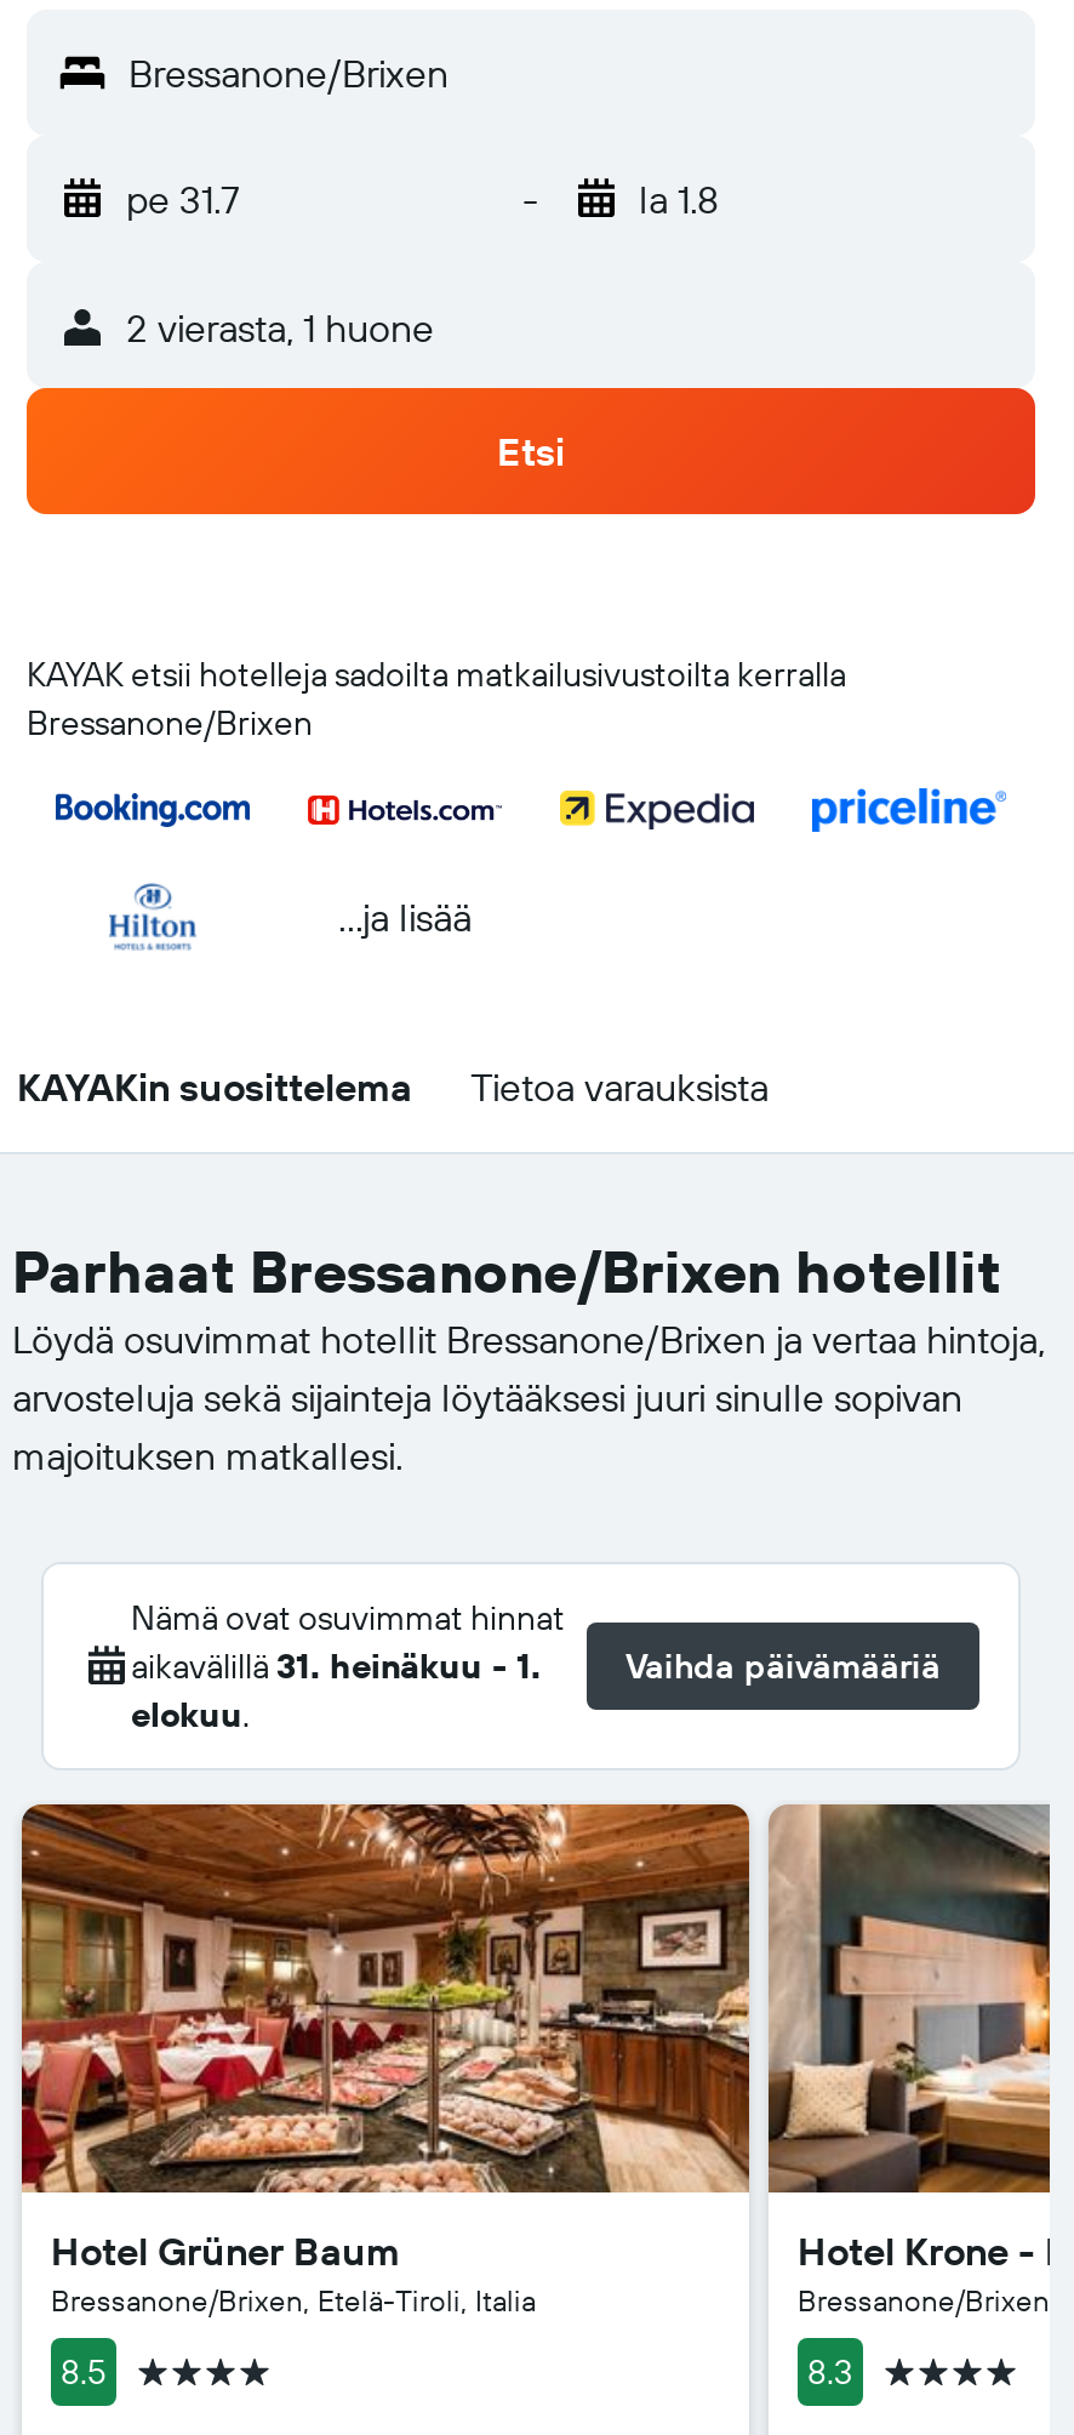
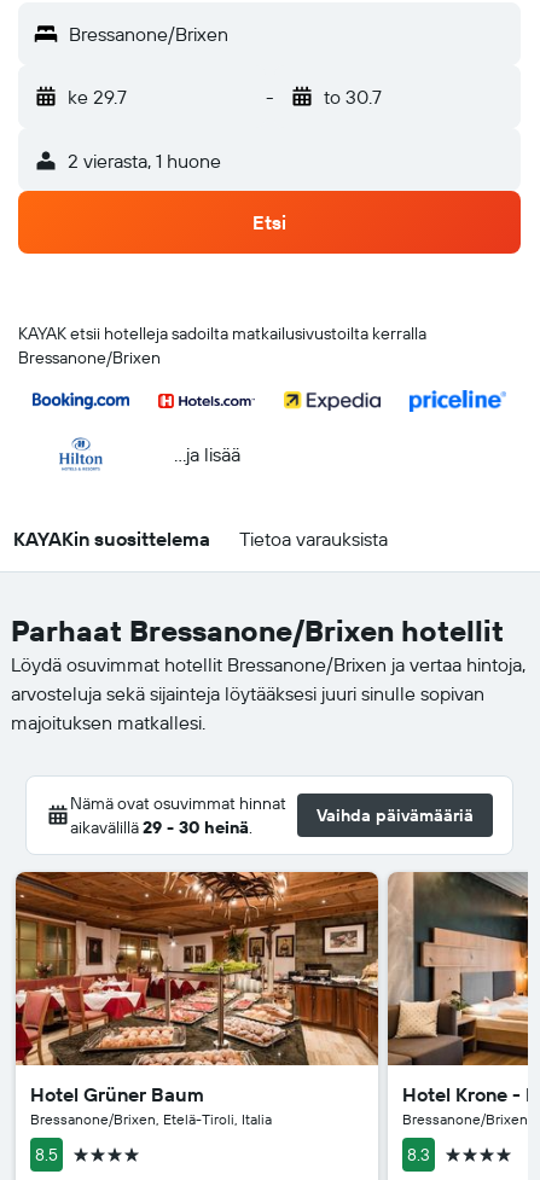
[126,175,240,223] pe 31.7 -> [68,85,127,109] ke 29.7
[639,175,719,223] la 1.8 -> [323,85,381,109] to 30.7
[131,1644,541,1737] aikavälillä 31. heinäkuu - 1. | elokuu. -> [70,816,252,838] aikavälillä29 - 30 heinä.

